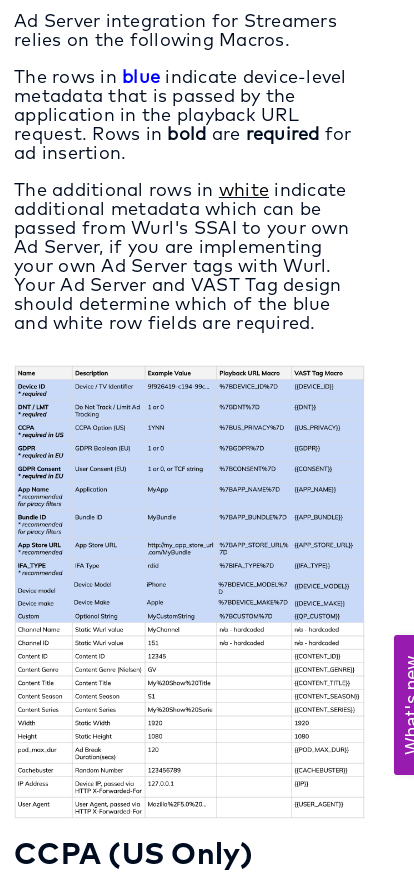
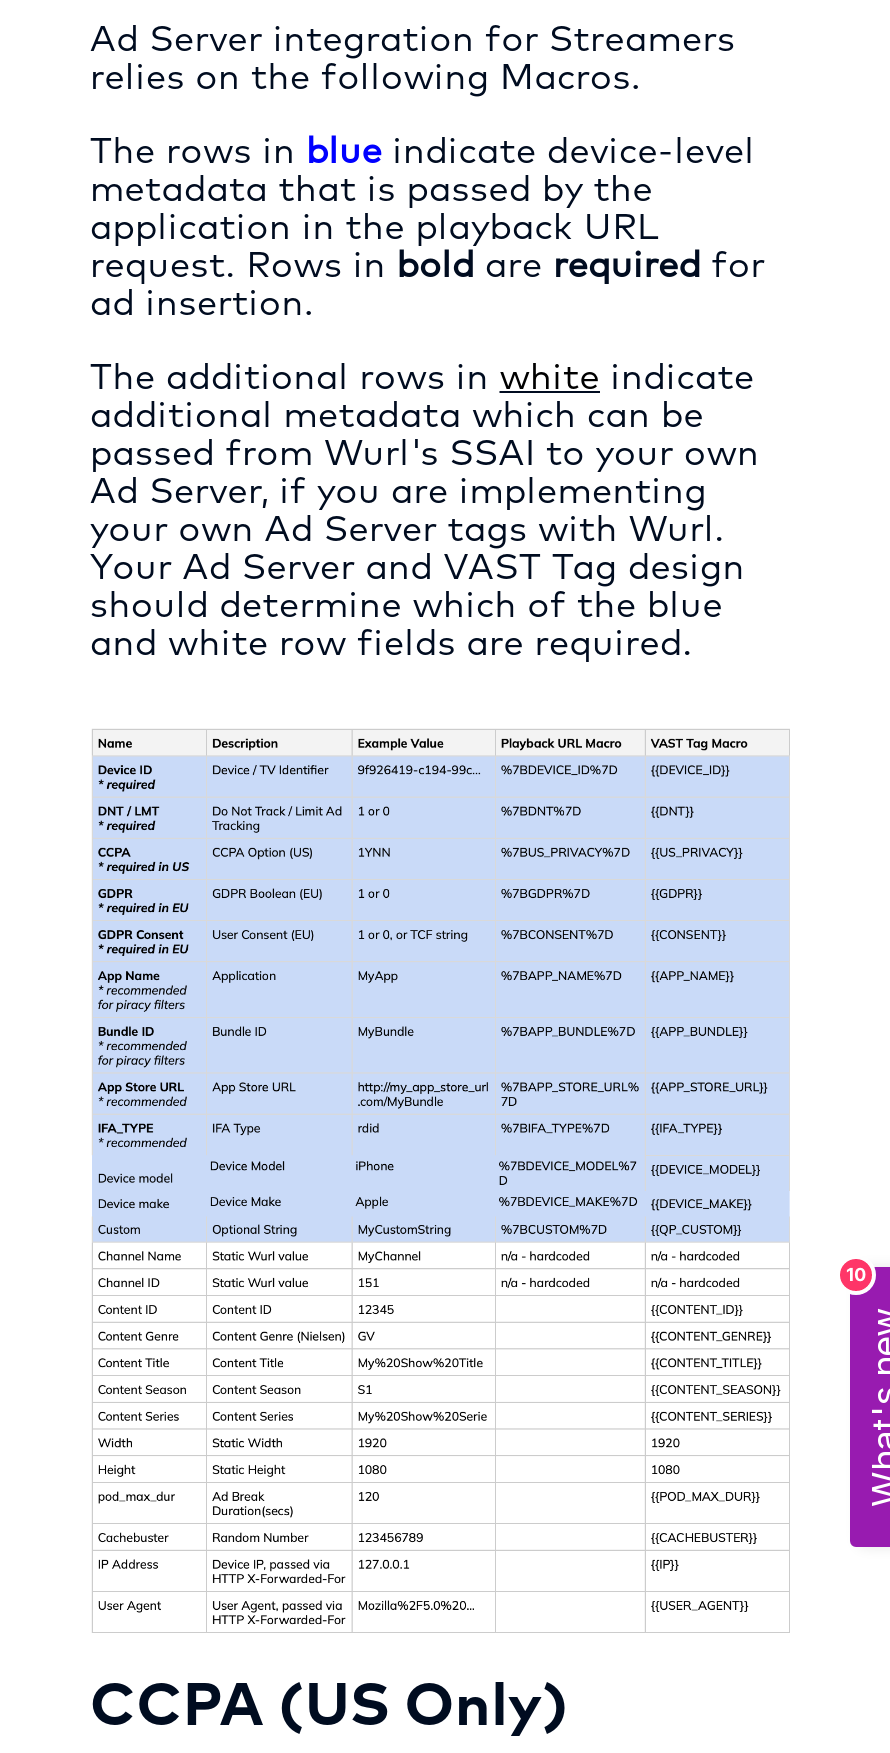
none -> [846,1262,866,1284] 10

